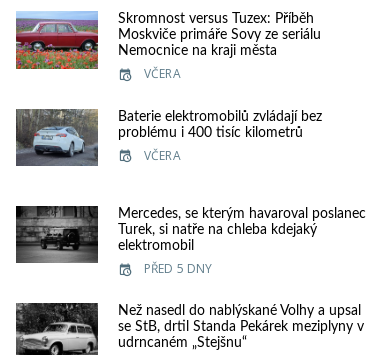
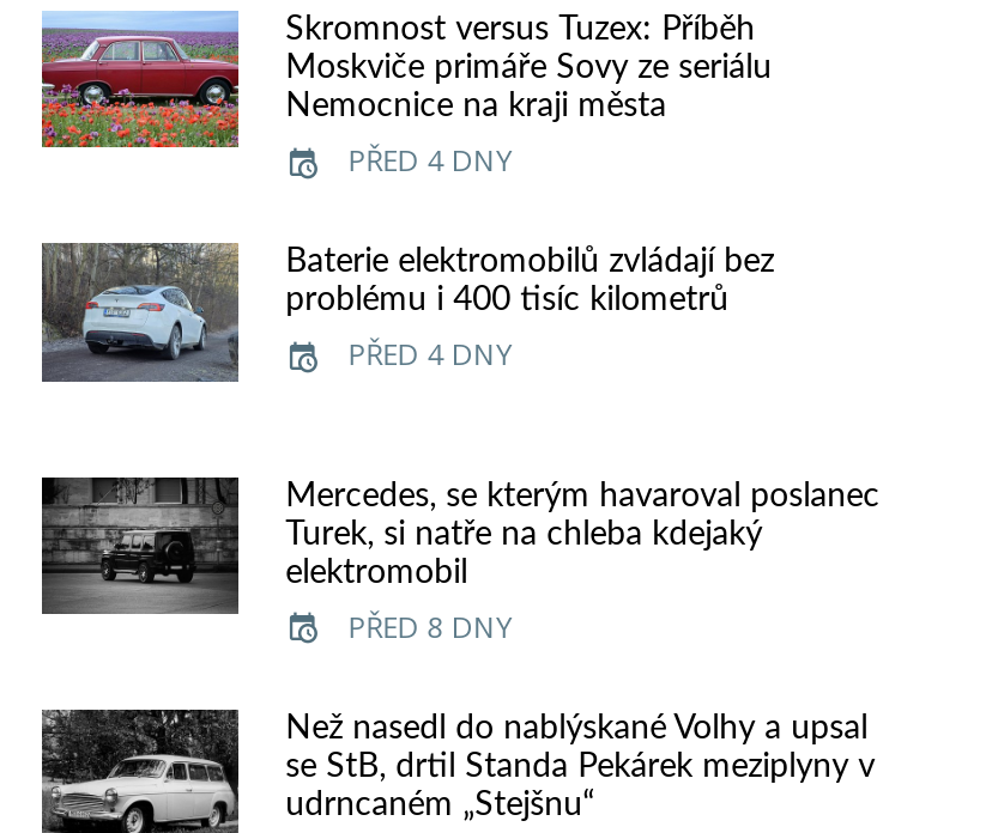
[144,65,181,82] VČERA -> [348,140,513,180] PŘED 4 DNY
[144,147,181,164] VČERA -> [348,334,513,375] PŘED 4 DNY
[144,260,212,277] PŘED 5 DNY -> [348,605,513,646] PŘED 8 DNY

